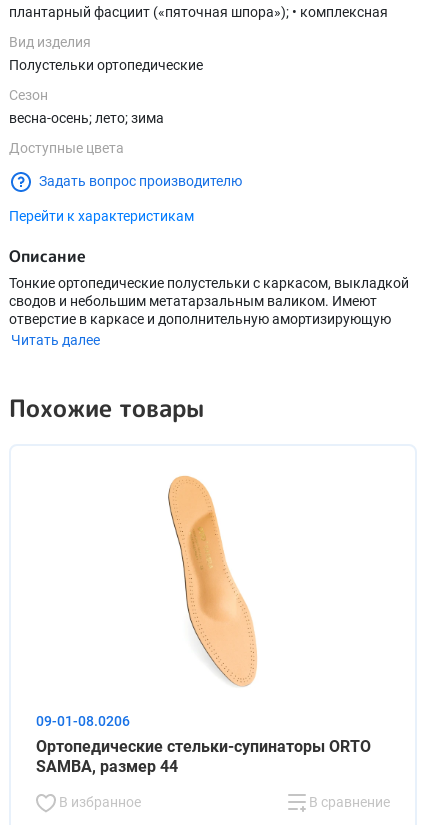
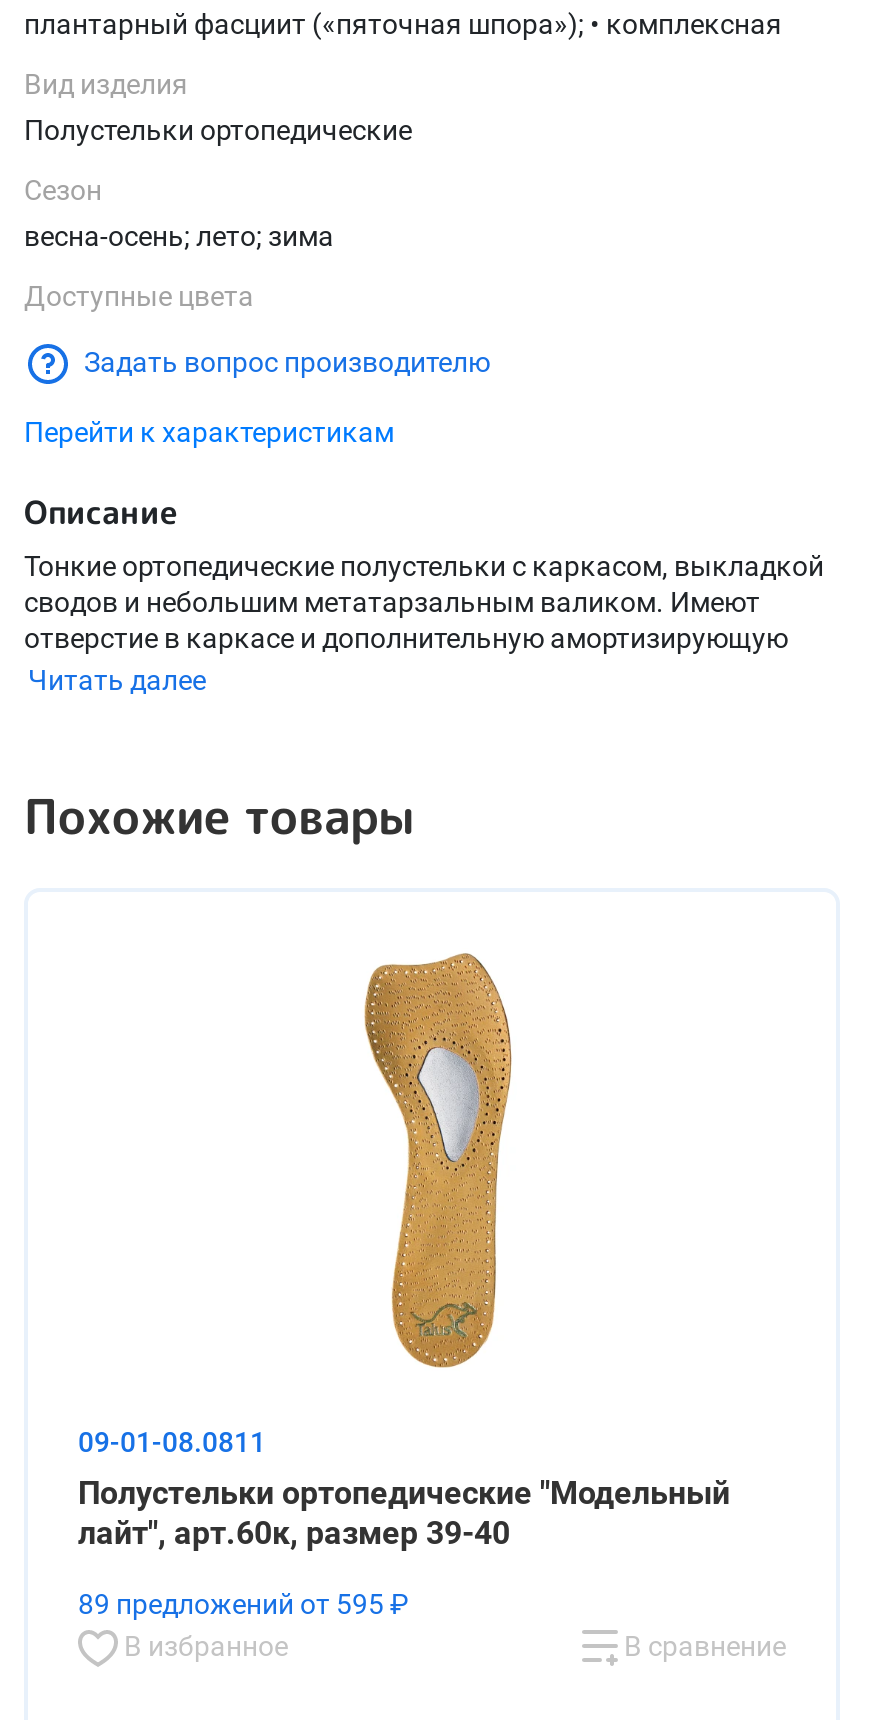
[36,475,371,776] [image] | 09-01-08.0206 | Ортопедические стельки-супинаторы ORTO | SAMBA, размер 44 -> [78,952,730,1620] [image] | 09-01-08.0811 | Полустельки ортопедические "Модельный | лайт", арт.60к, размер 39-40 | 89 предложений от 595 ₽

